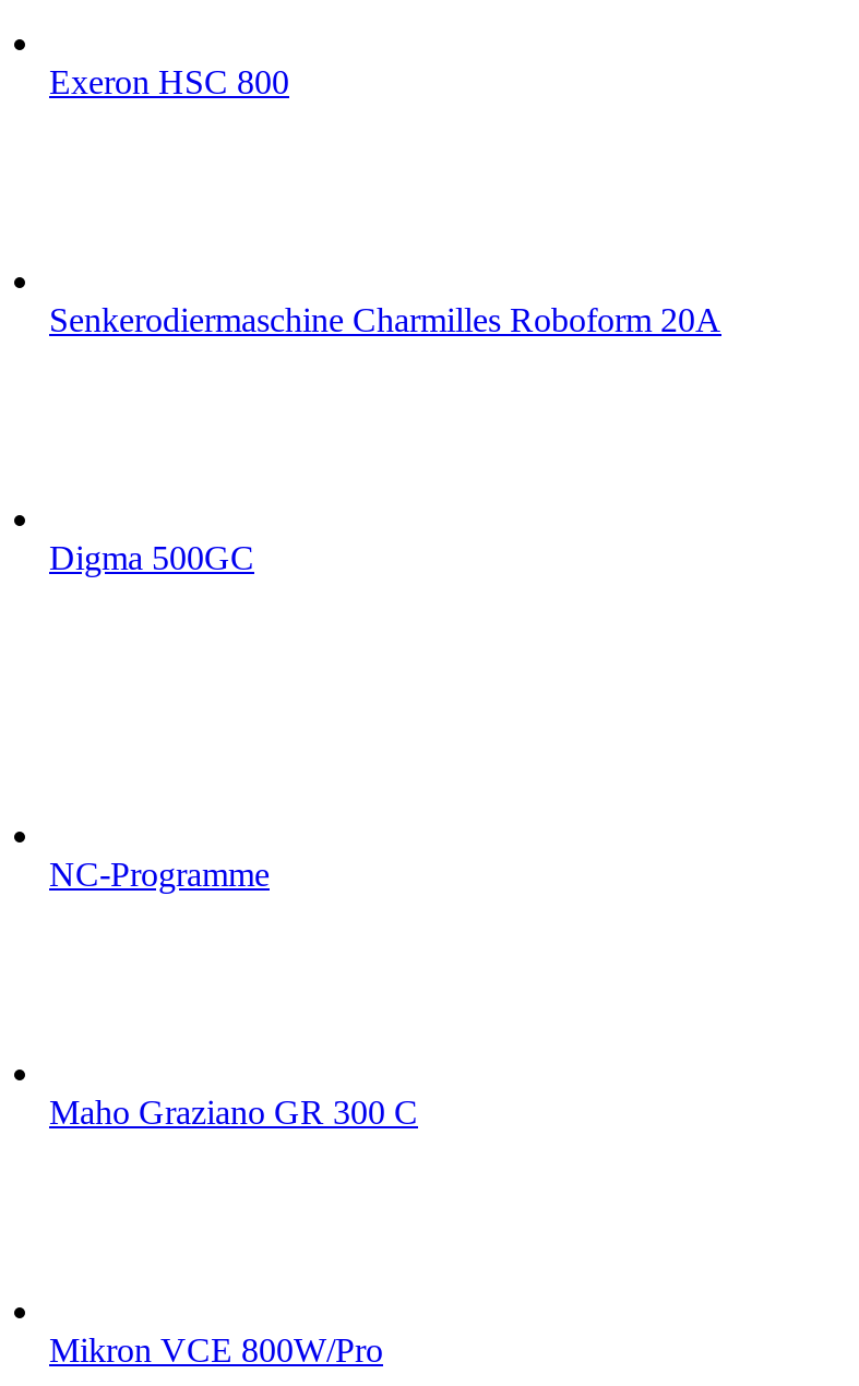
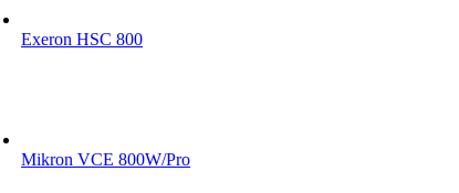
[49,302,721,339] Senkerodiermaschine Charmilles Roboform 20A -> none
[49,540,254,577] Digma 500GC -> none
[49,856,270,894] NC-Programme -> none
[49,1094,418,1131] Maho Graziano GR 300 C -> none

